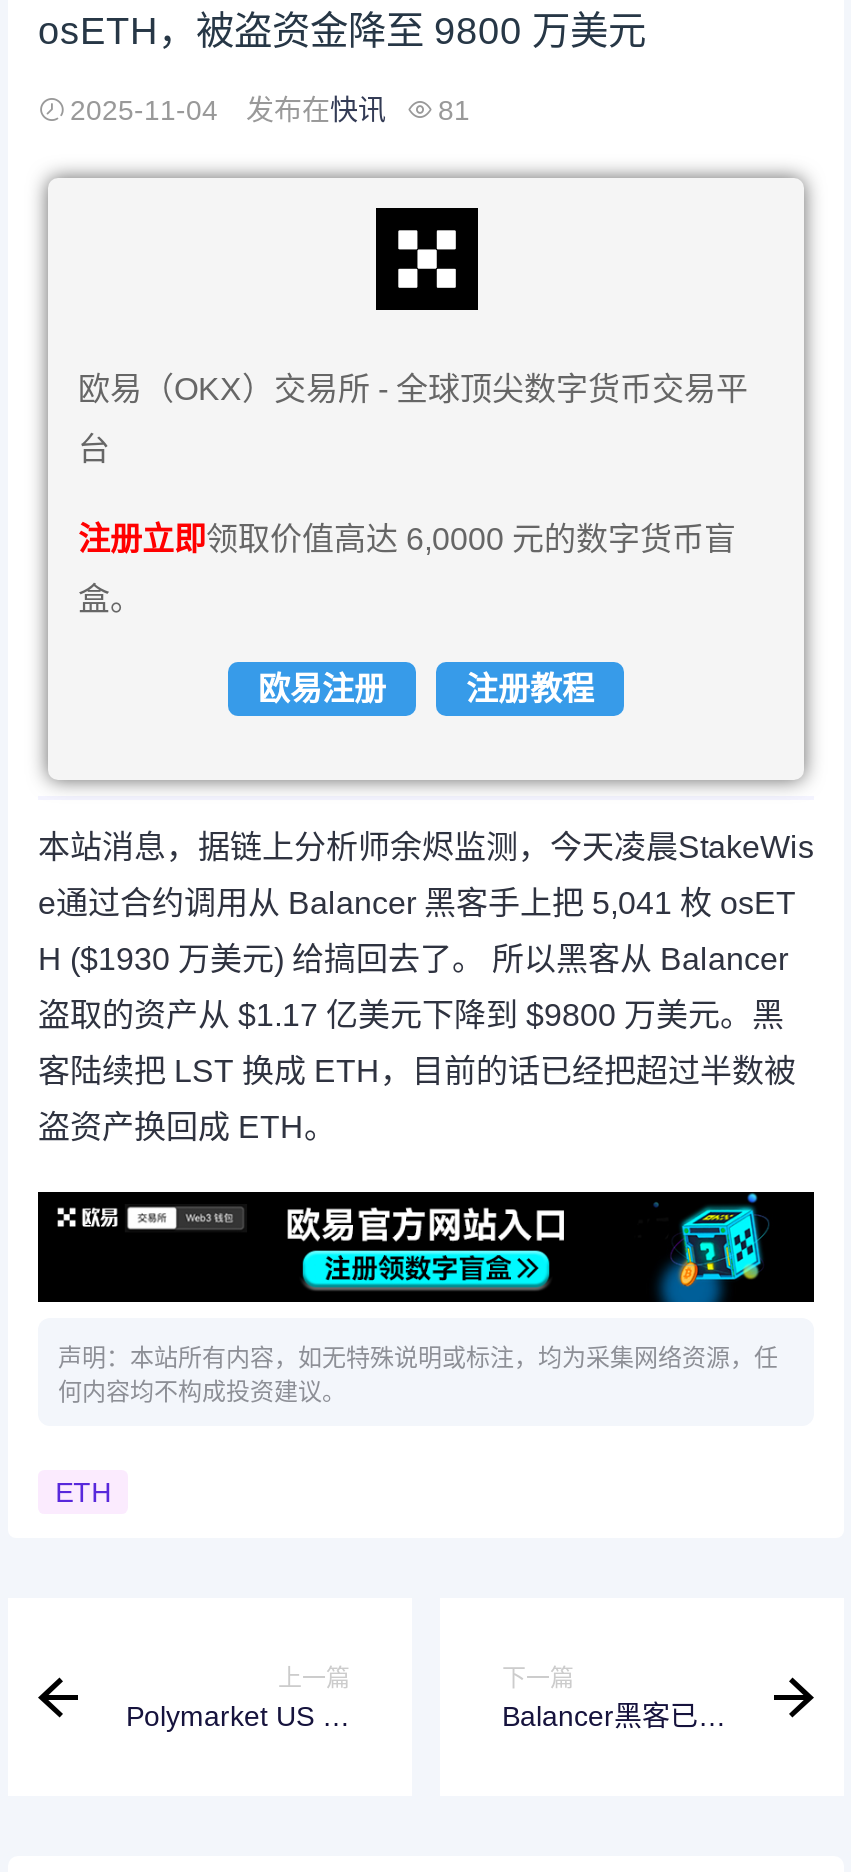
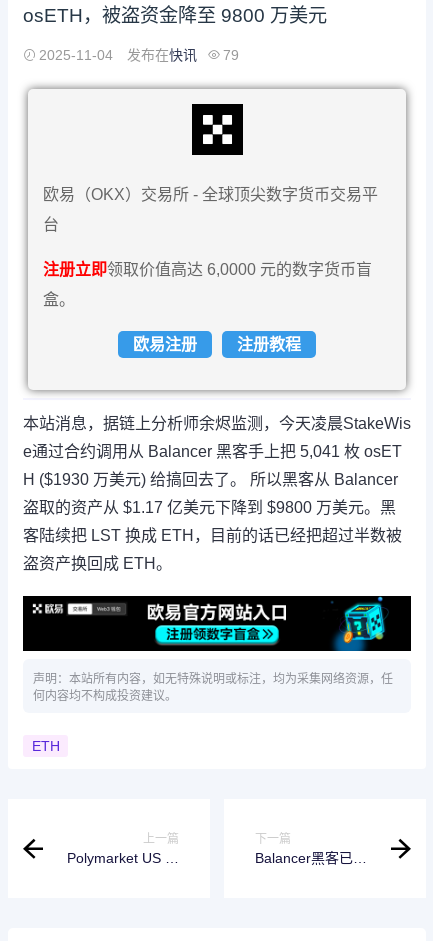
[70,94,470,126] 2025-11-04 发布在快讯 81 -> [39,47,239,63] 2025-11-04 发布在快讯 79

